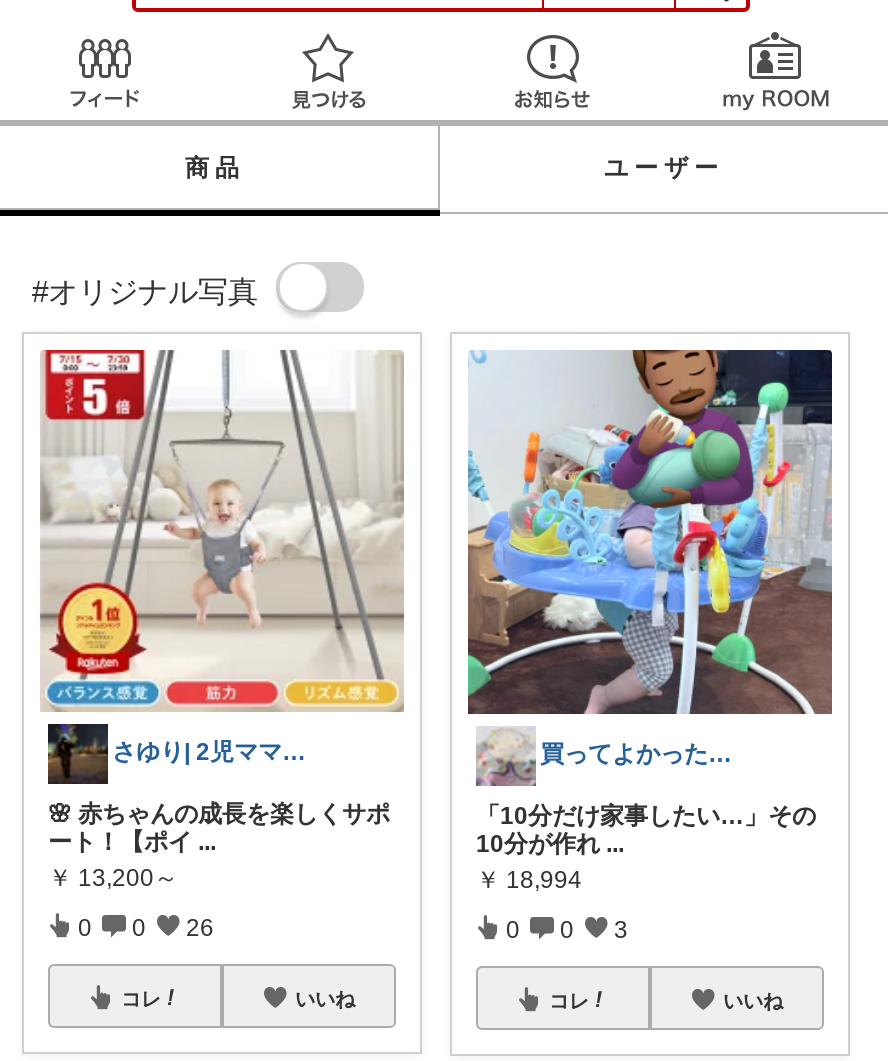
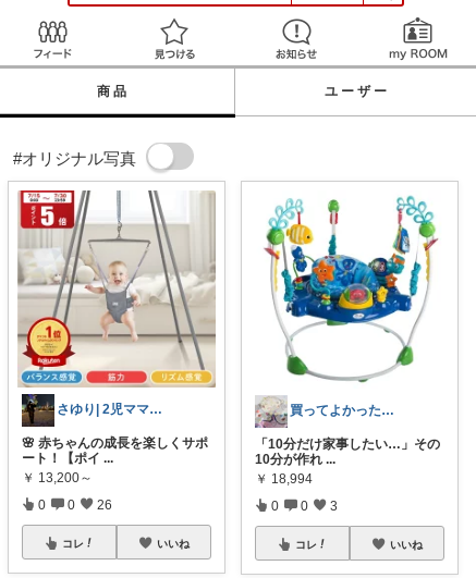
[466,348,834,716] [image] -> [251,190,449,389] [image]

